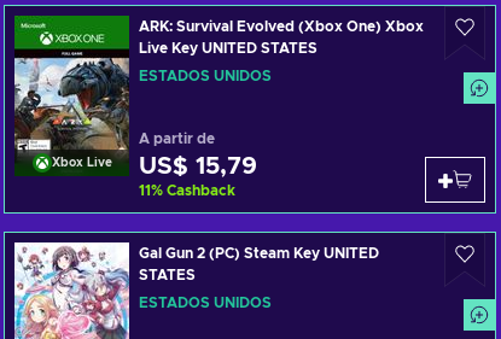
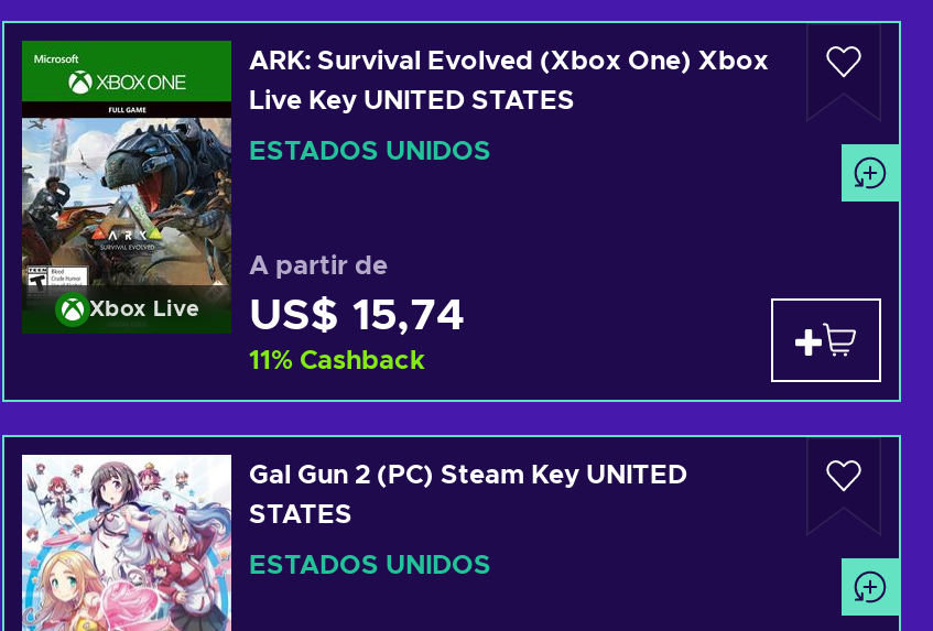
[139,154,257,179] US$ 15,79 -> [249,294,465,338] US$ 15,74

